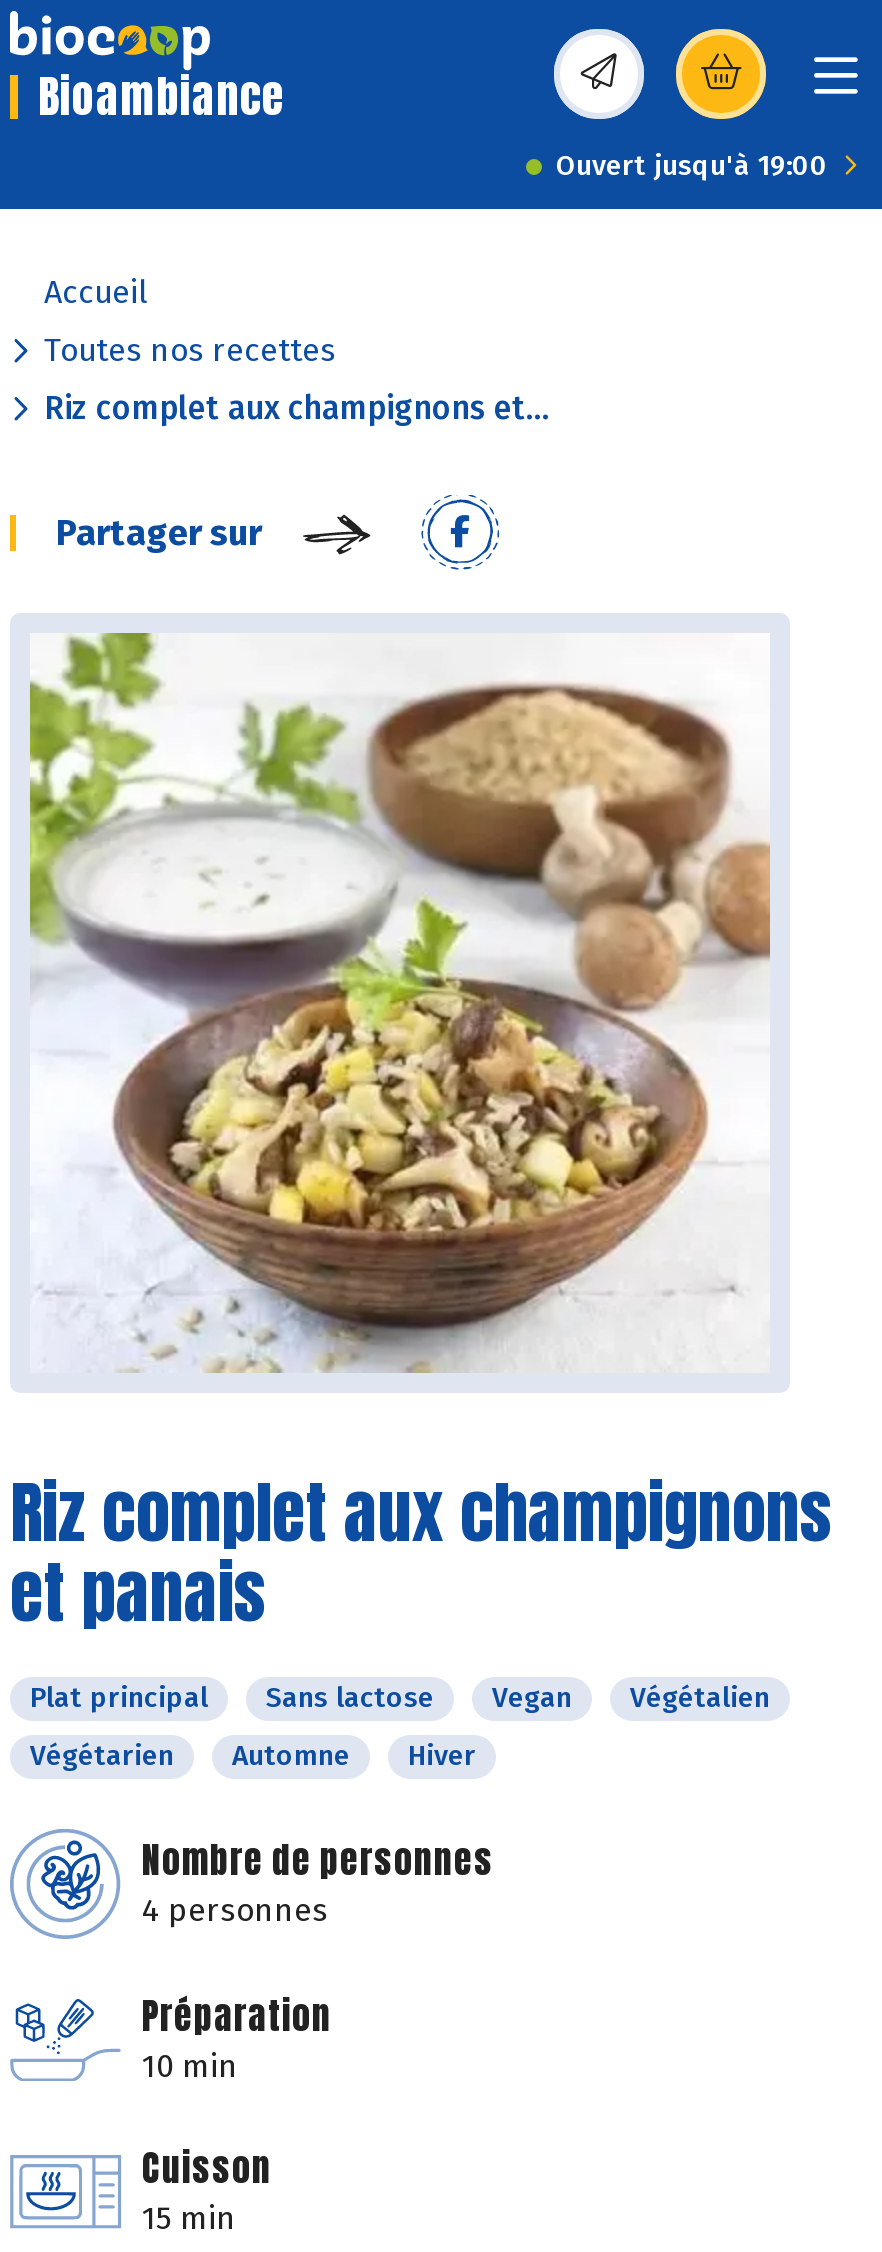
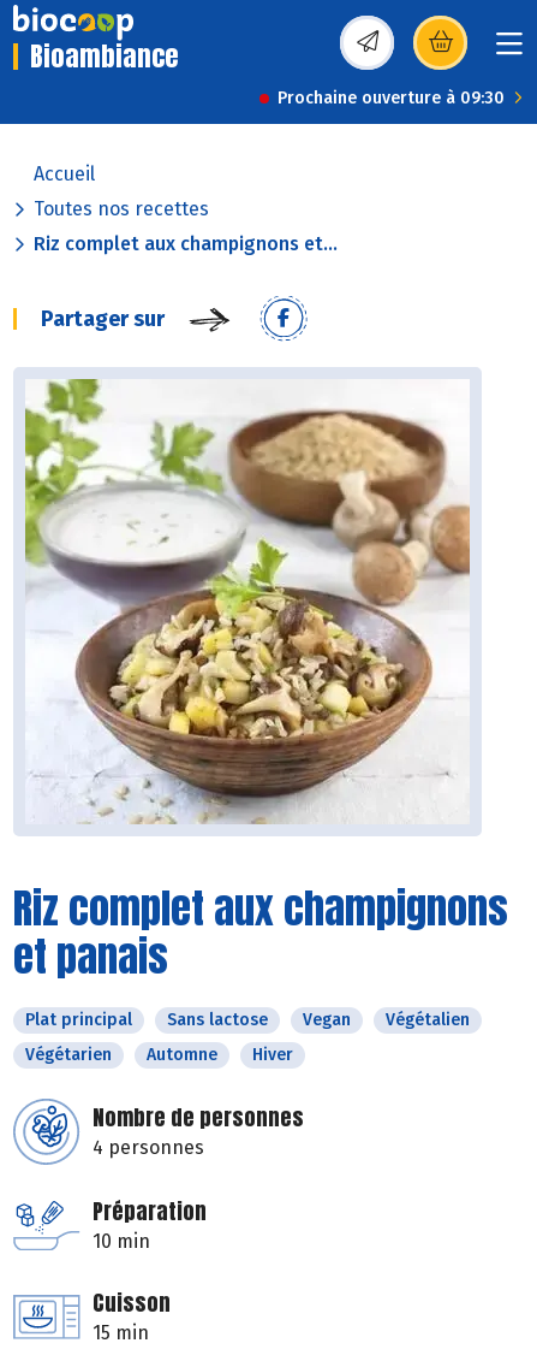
[556,149,828,183] Ouvert jusqu'à 19:00 -> [278,88,505,108] Prochaine ouverture à 09:30

